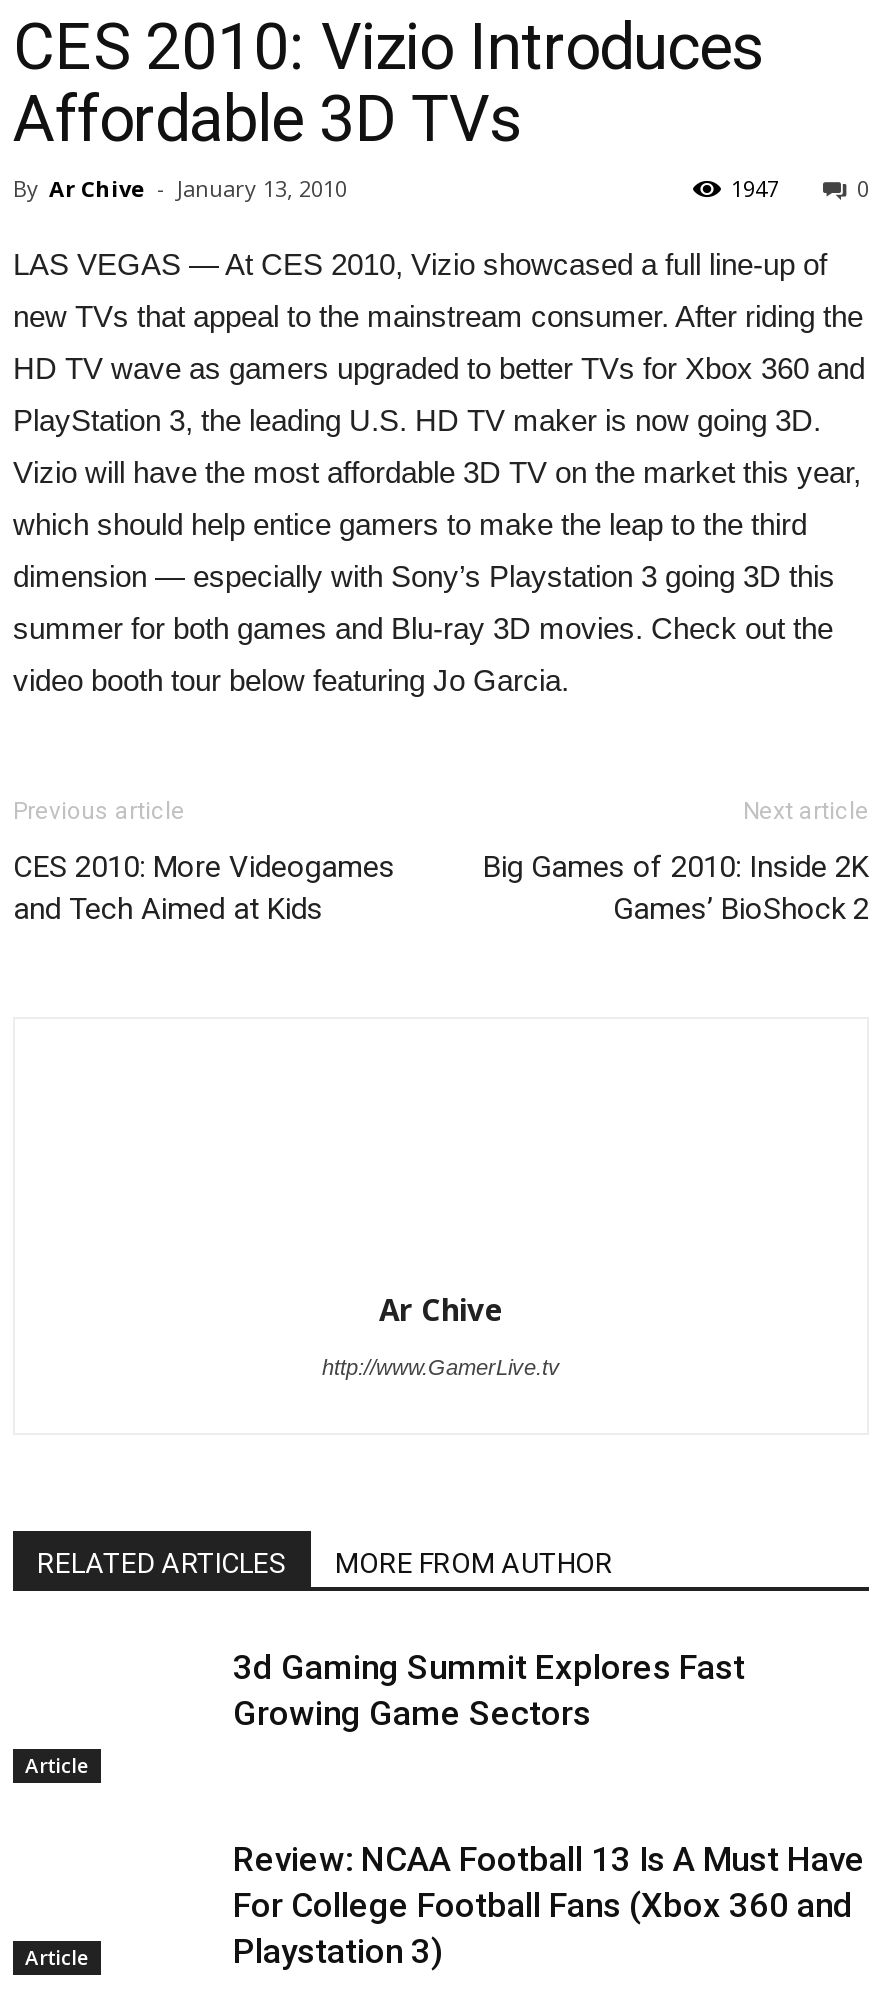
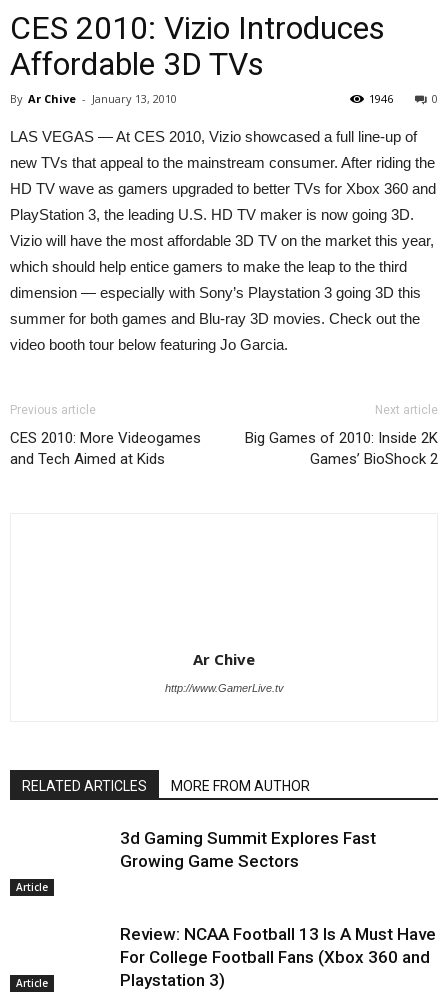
[731,173,779,203] 1947 -> [369,91,393,106] 1946

